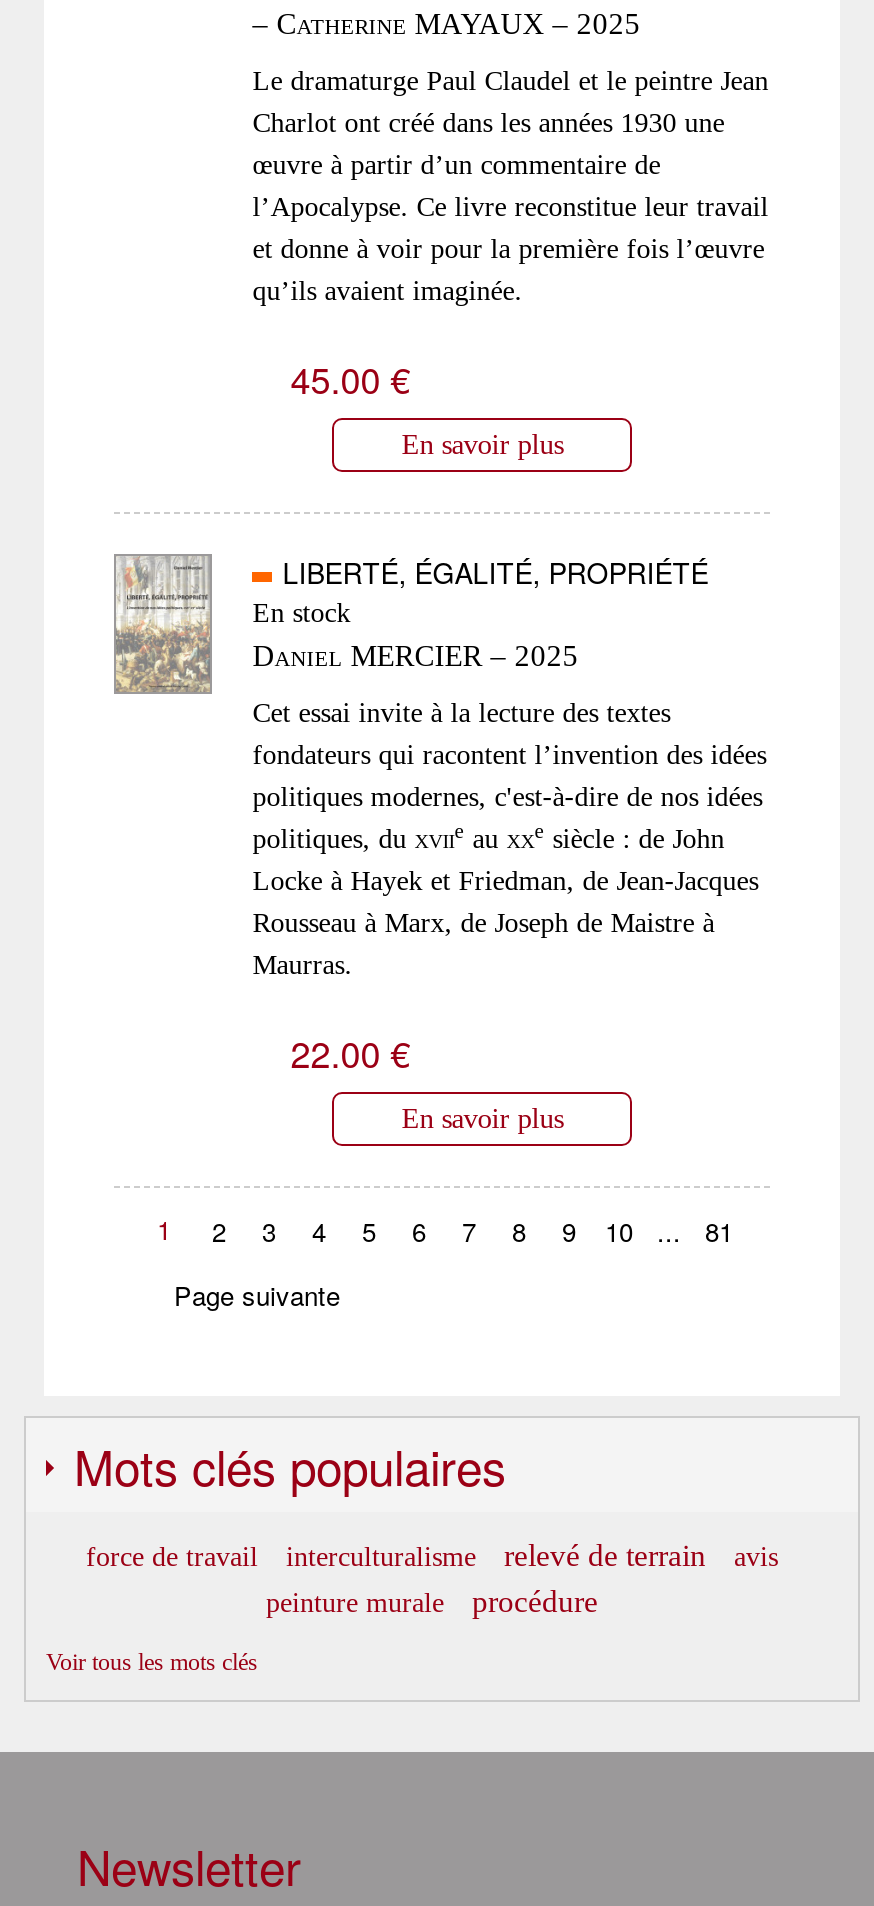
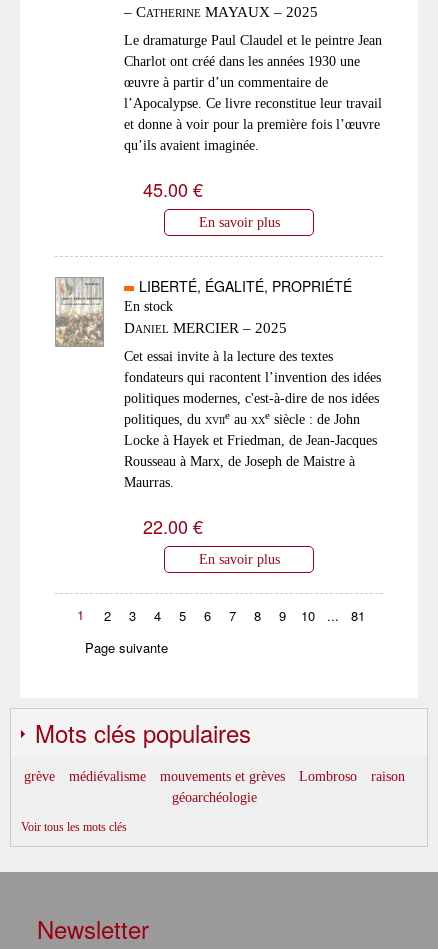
[86,1538,778,1618] force de travail | interculturalisme | relevé de terrain | avis | peinture murale | procédure -> [23,769,404,805] grève | médiévalisme | mouvements et grèves | Lombroso | raison | géoarchéologie

